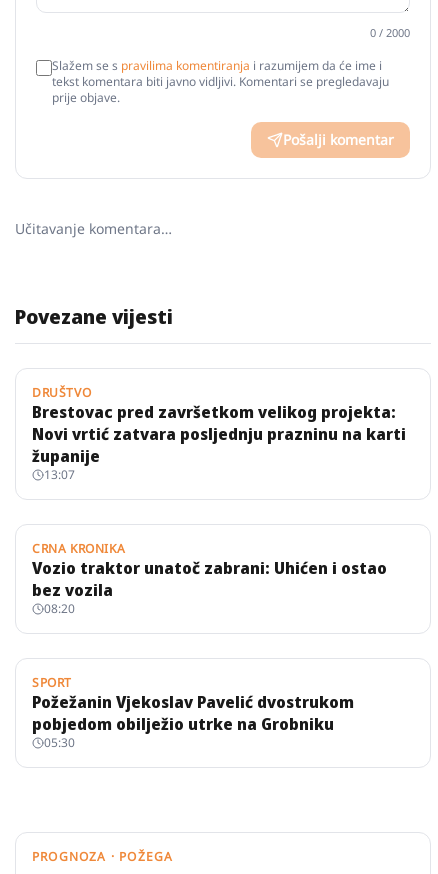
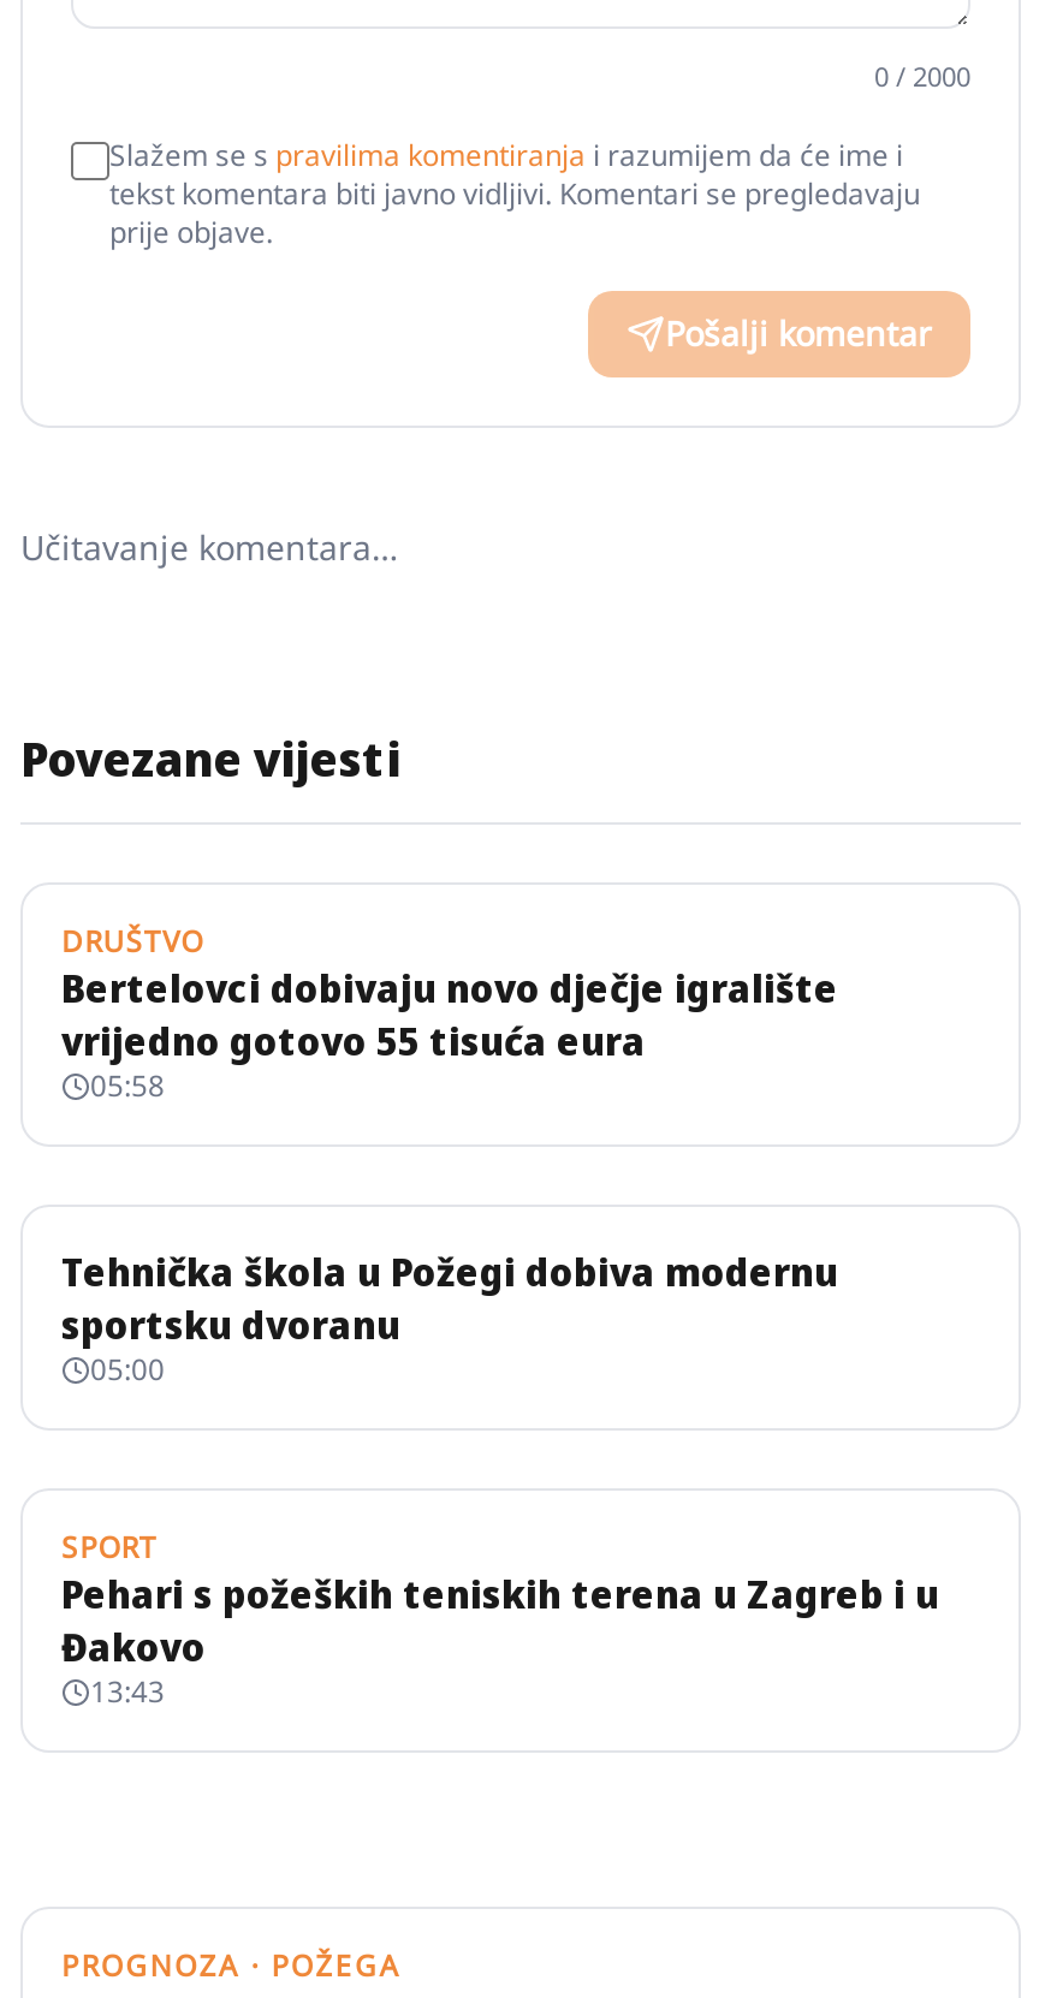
[32,401,406,483] Brestovac pred završetkom velikog projekta: | Novi vrtić zatvara posljednju prazninu na karti | županije | 13:07 -> [61,962,838,1106] Bertelovci dobivaju novo dječje igralište | vrijedno gotovo 55 tisuća eura | 05:58
[32,540,387,617] CRNA KRONIKA | Vozio traktor unatoč zabrani: Uhićen i ostao | bez vozila | 08:20 -> [61,1245,838,1390] Tehnička škola u Požegi dobiva modernu | sportsku dvoranu | 05:00
[32,691,354,751] Požežanin Vjekoslav Pavelić dvostrukom | pobjedom obilježio utrke na Grobniku | 05:30 -> [61,1568,939,1712] Pehari s požeških teniskih terena u Zagreb i u | Đakovo | 13:43

